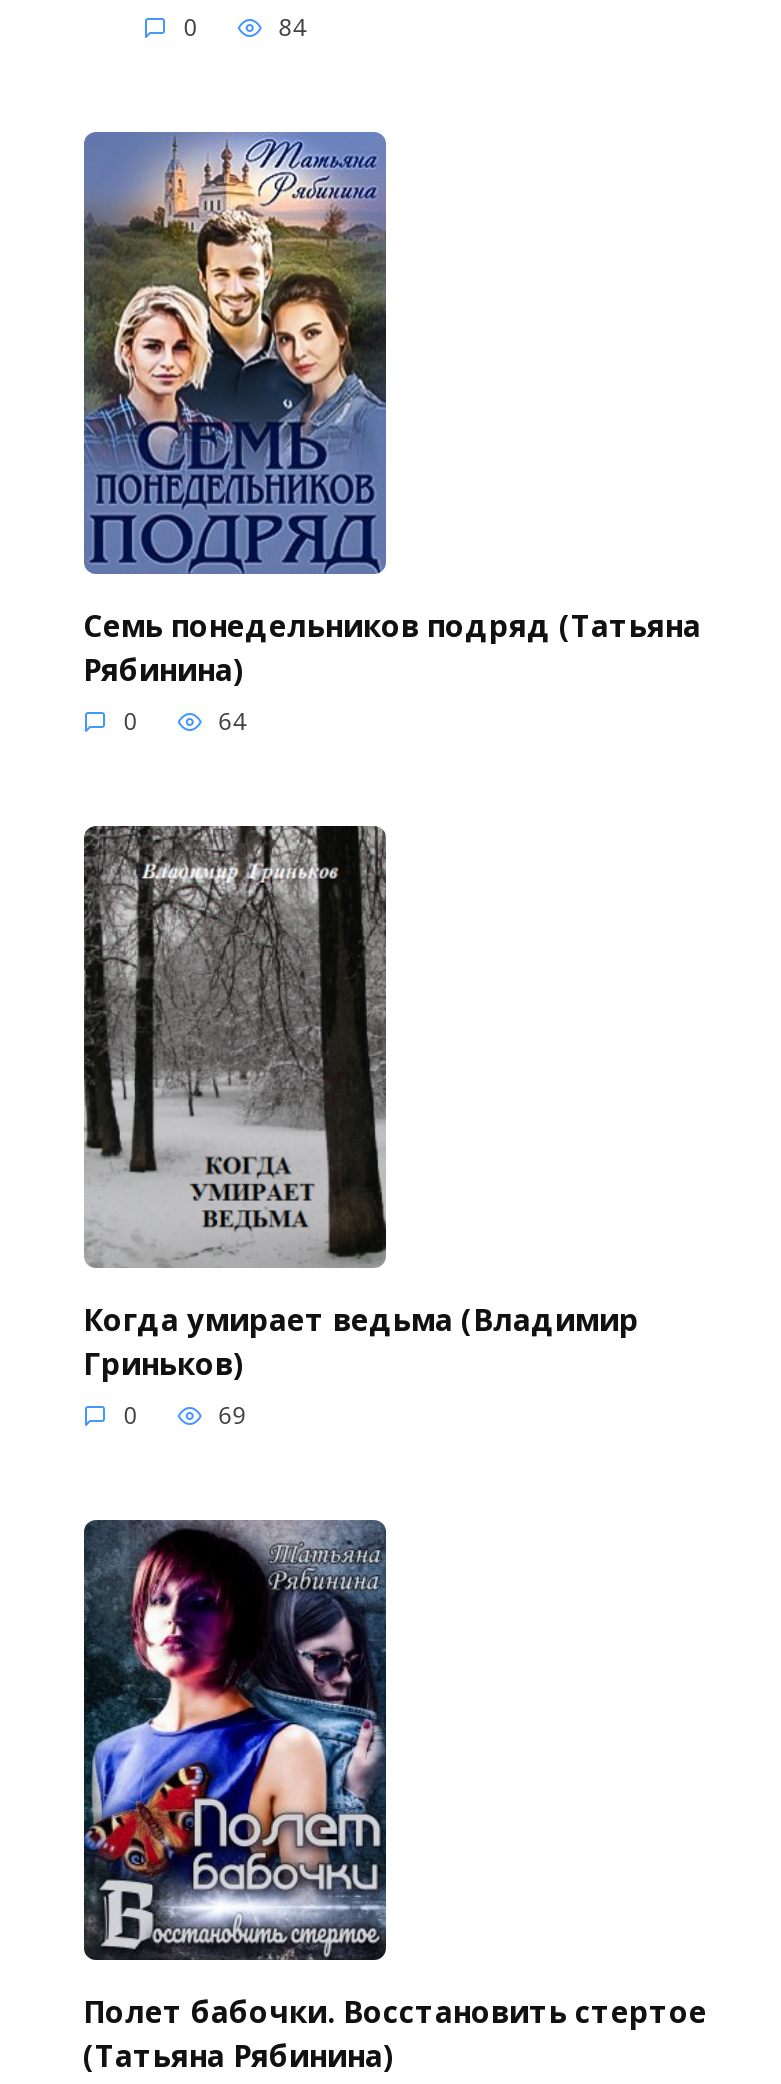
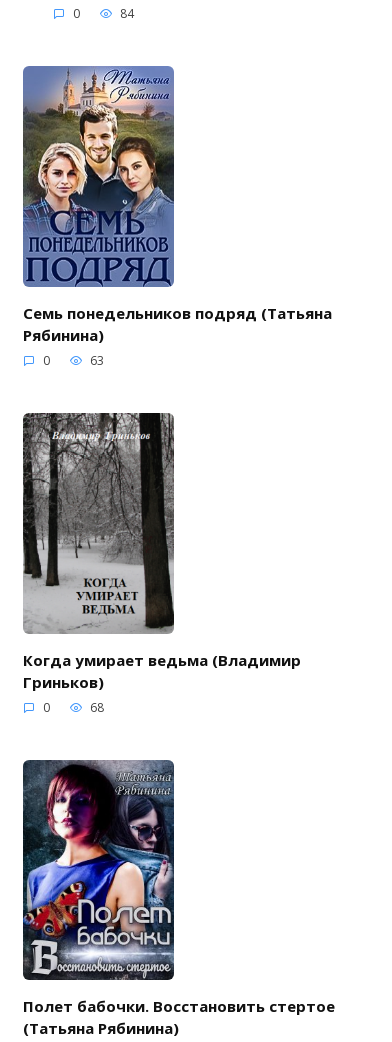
[219,704,247,738] 64 -> [90,352,104,369] 63
[219,1397,247,1431] 69 -> [90,699,104,716] 68

